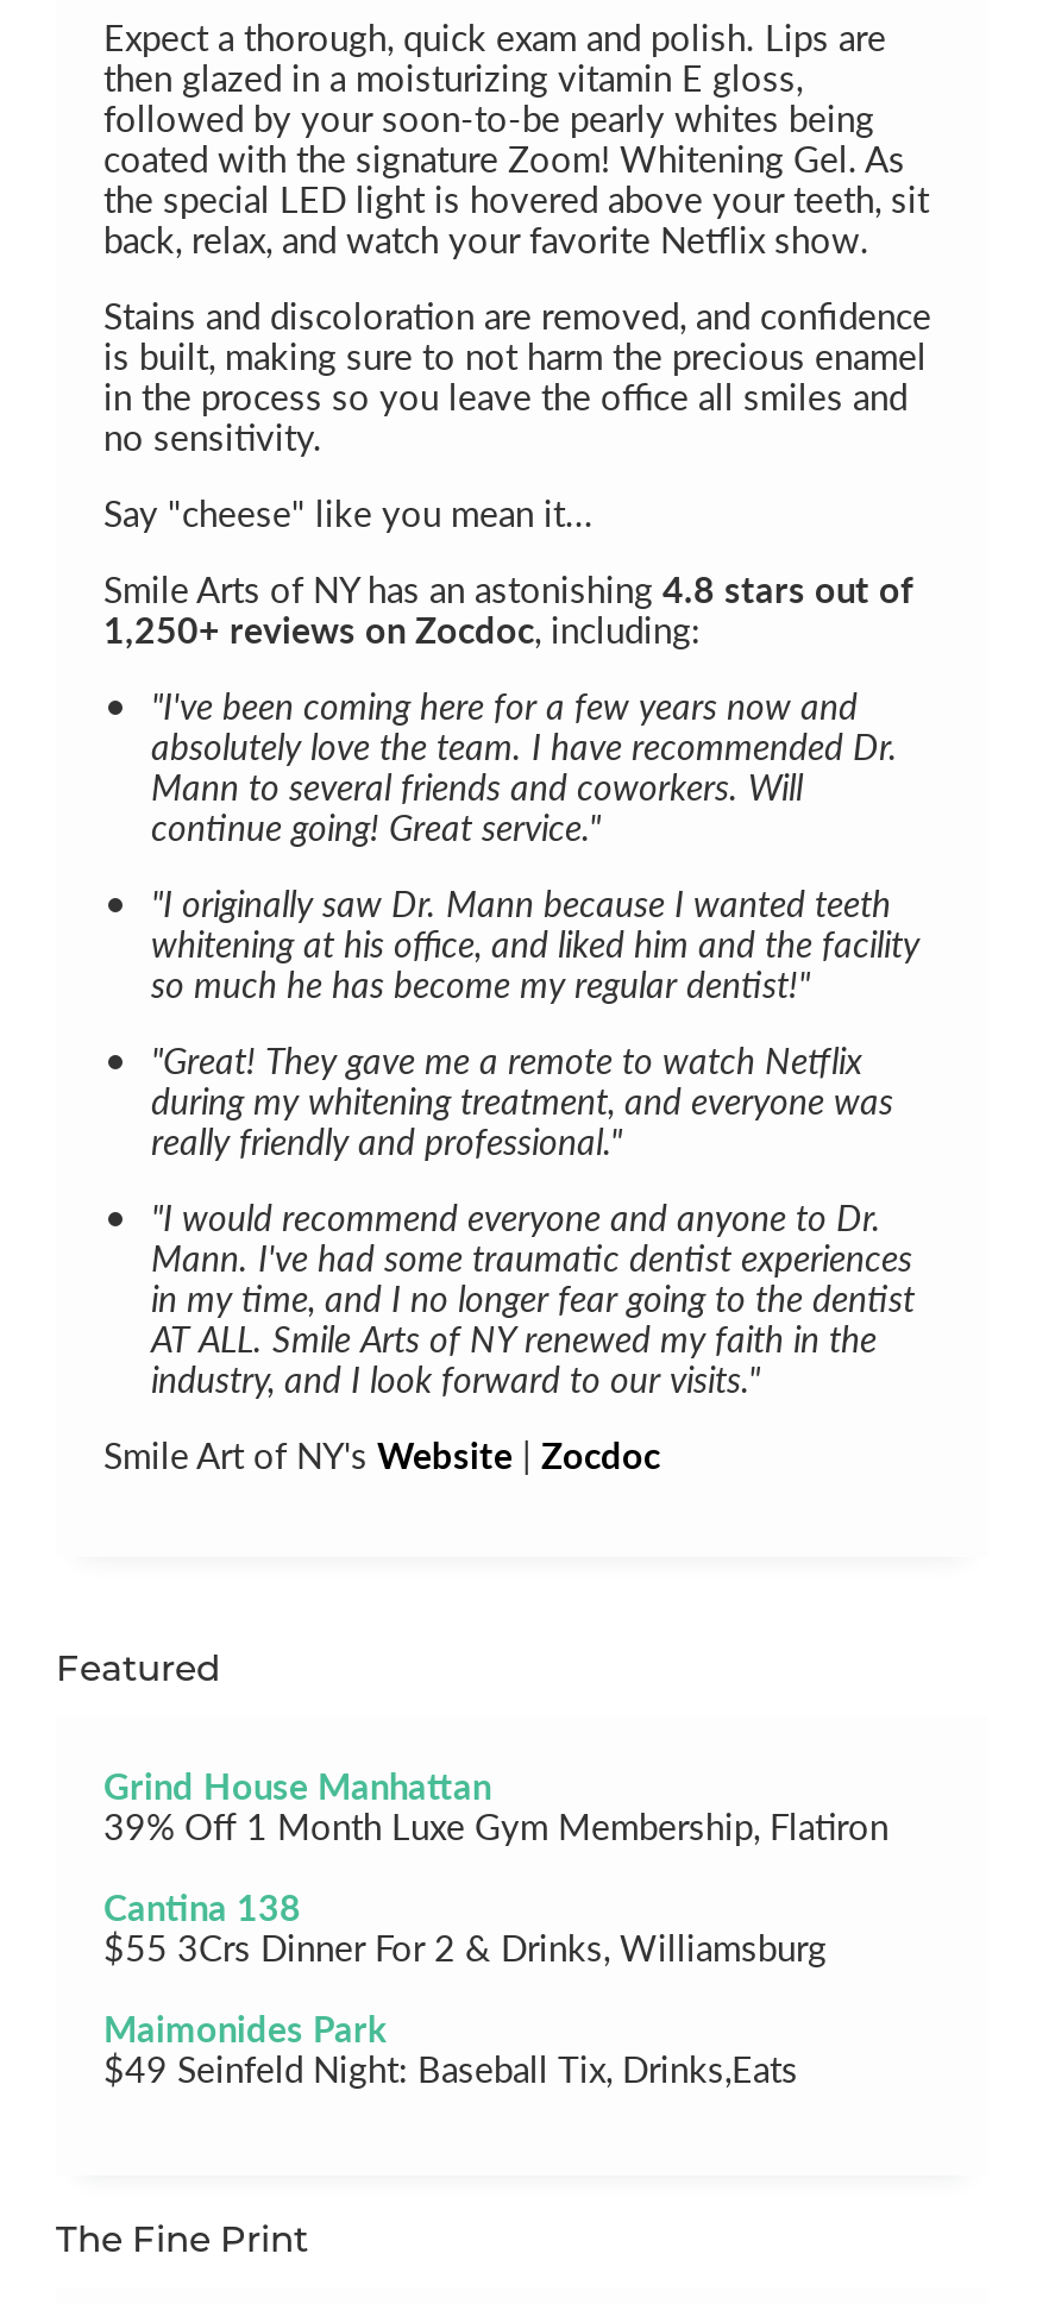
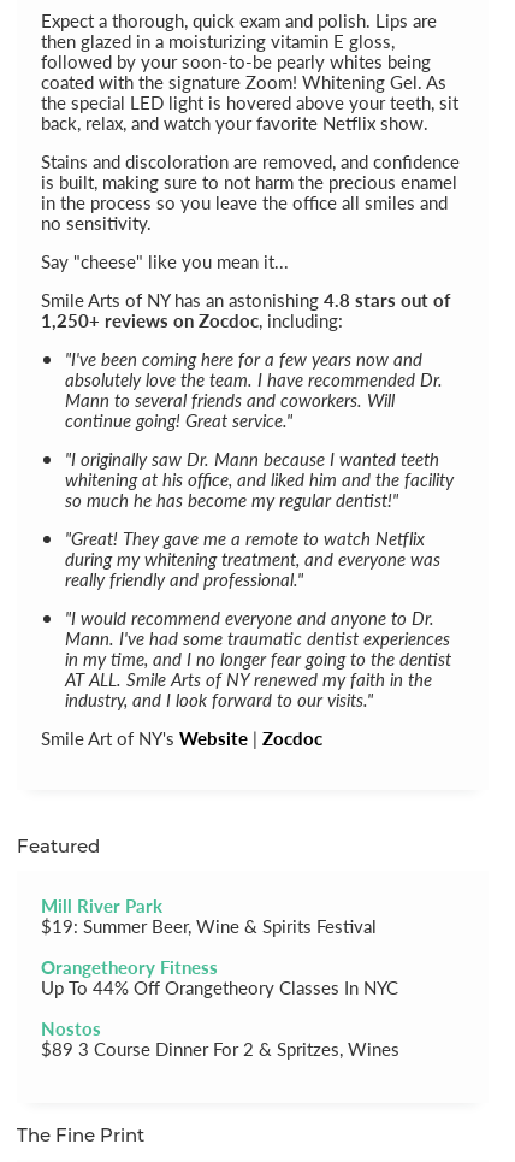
[103,1759,888,1850] Grind House Manhattan | 39% Off 1 Month Luxe Gym Membership, Flatiron -> [41,892,377,938] Mill River Park | $19: Summer Beer, Wine & Spirits Festival
[103,1881,827,1971] Cantina 138 | $55 3Crs Dinner For 2 & Drinks, Williamsburg -> [41,954,398,999] Orangetheory Fitness | Up To 44% Off Orangetheory Classes In NYC
[103,2002,798,2092] Maimonides Park | $49 Seinfeld Night: Baseball Tix, Drinks,Eats -> [41,1015,399,1061] Nostos | $89 3 Course Dinner For 2 & Spritzes, Wines

